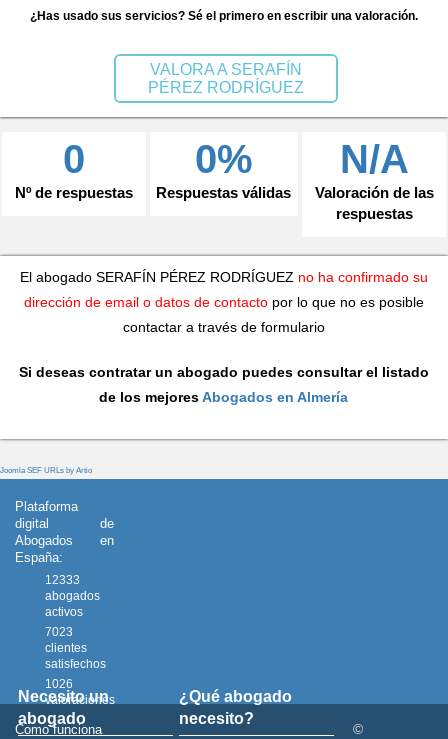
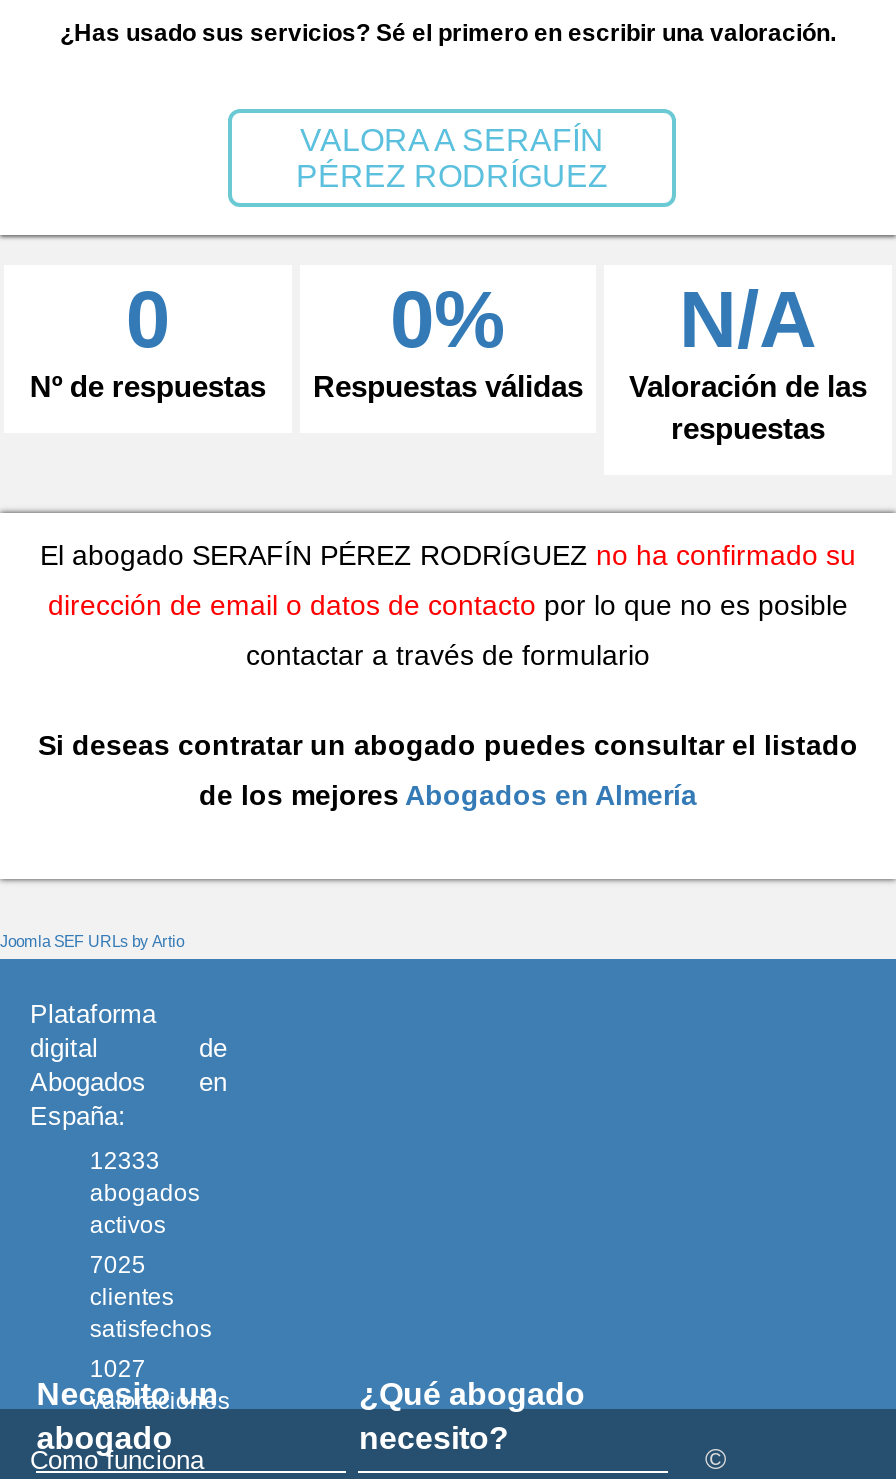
[45,625,73,639] 7023 -> [90,1252,146,1280] 7025
[45,677,73,691] 1026 -> [90,1356,146,1384] 1027

